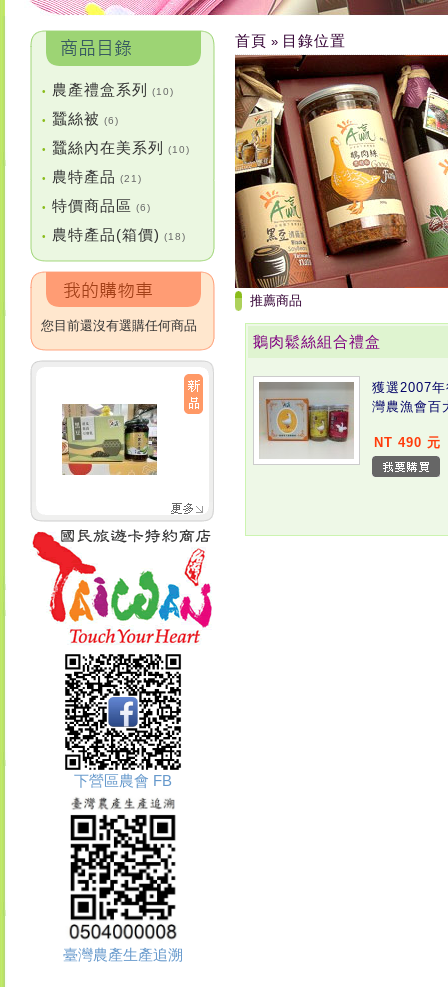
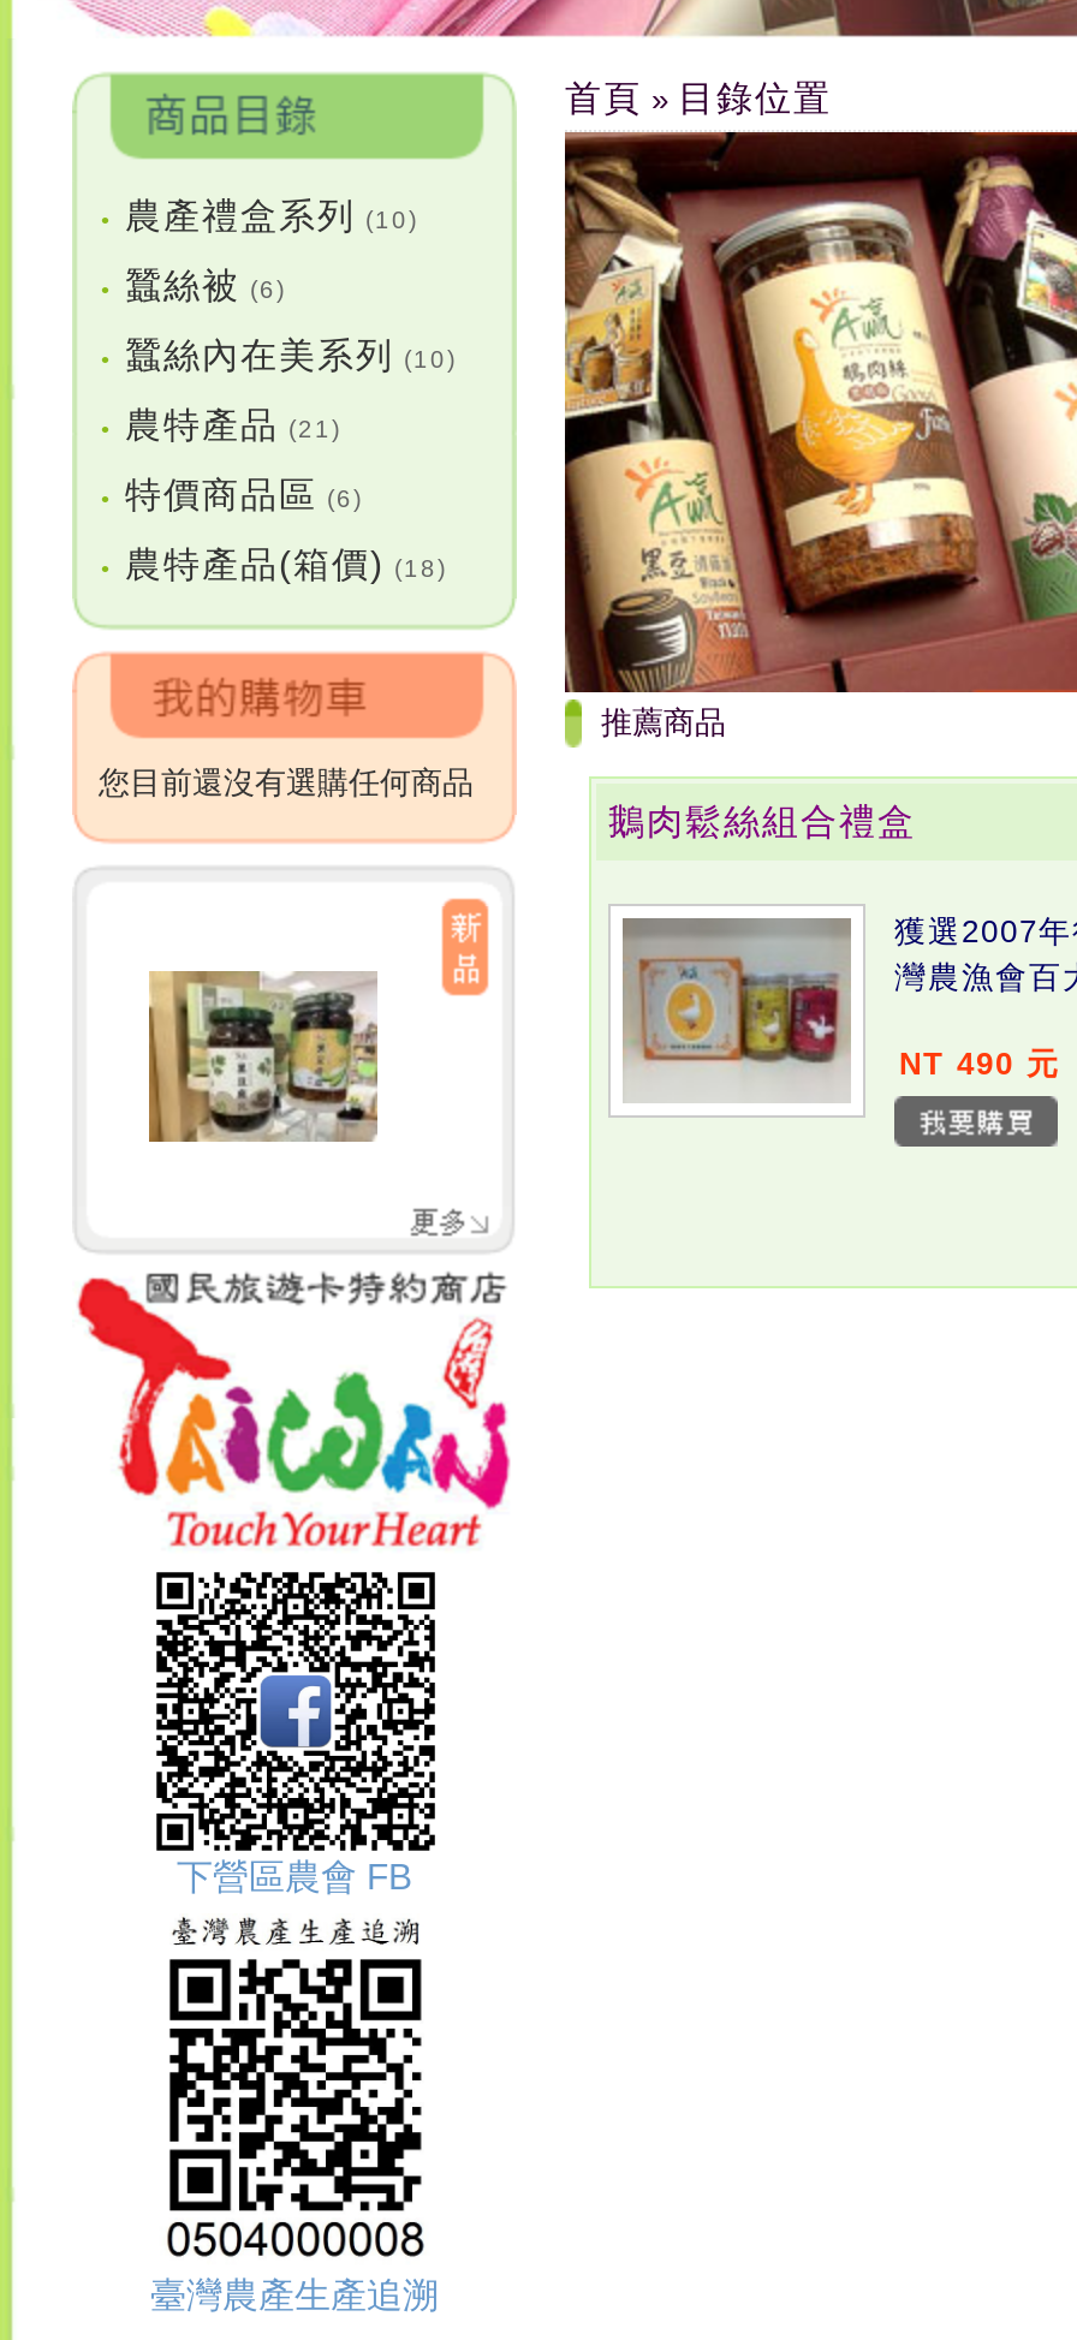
[62,404,158,475] [image] -> [149,969,377,1142] [image]

